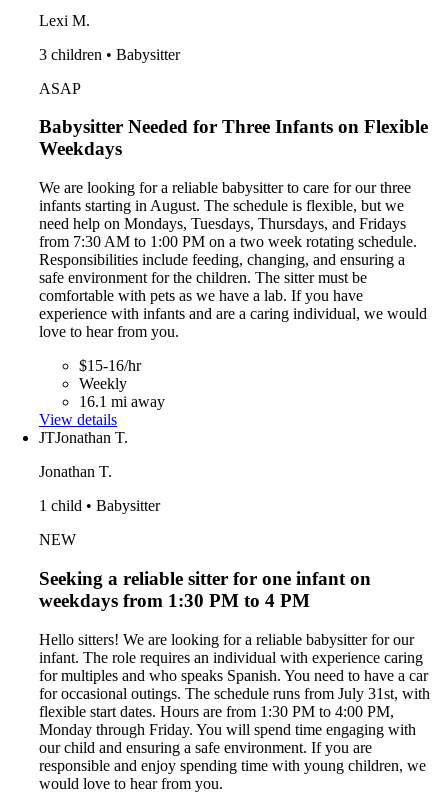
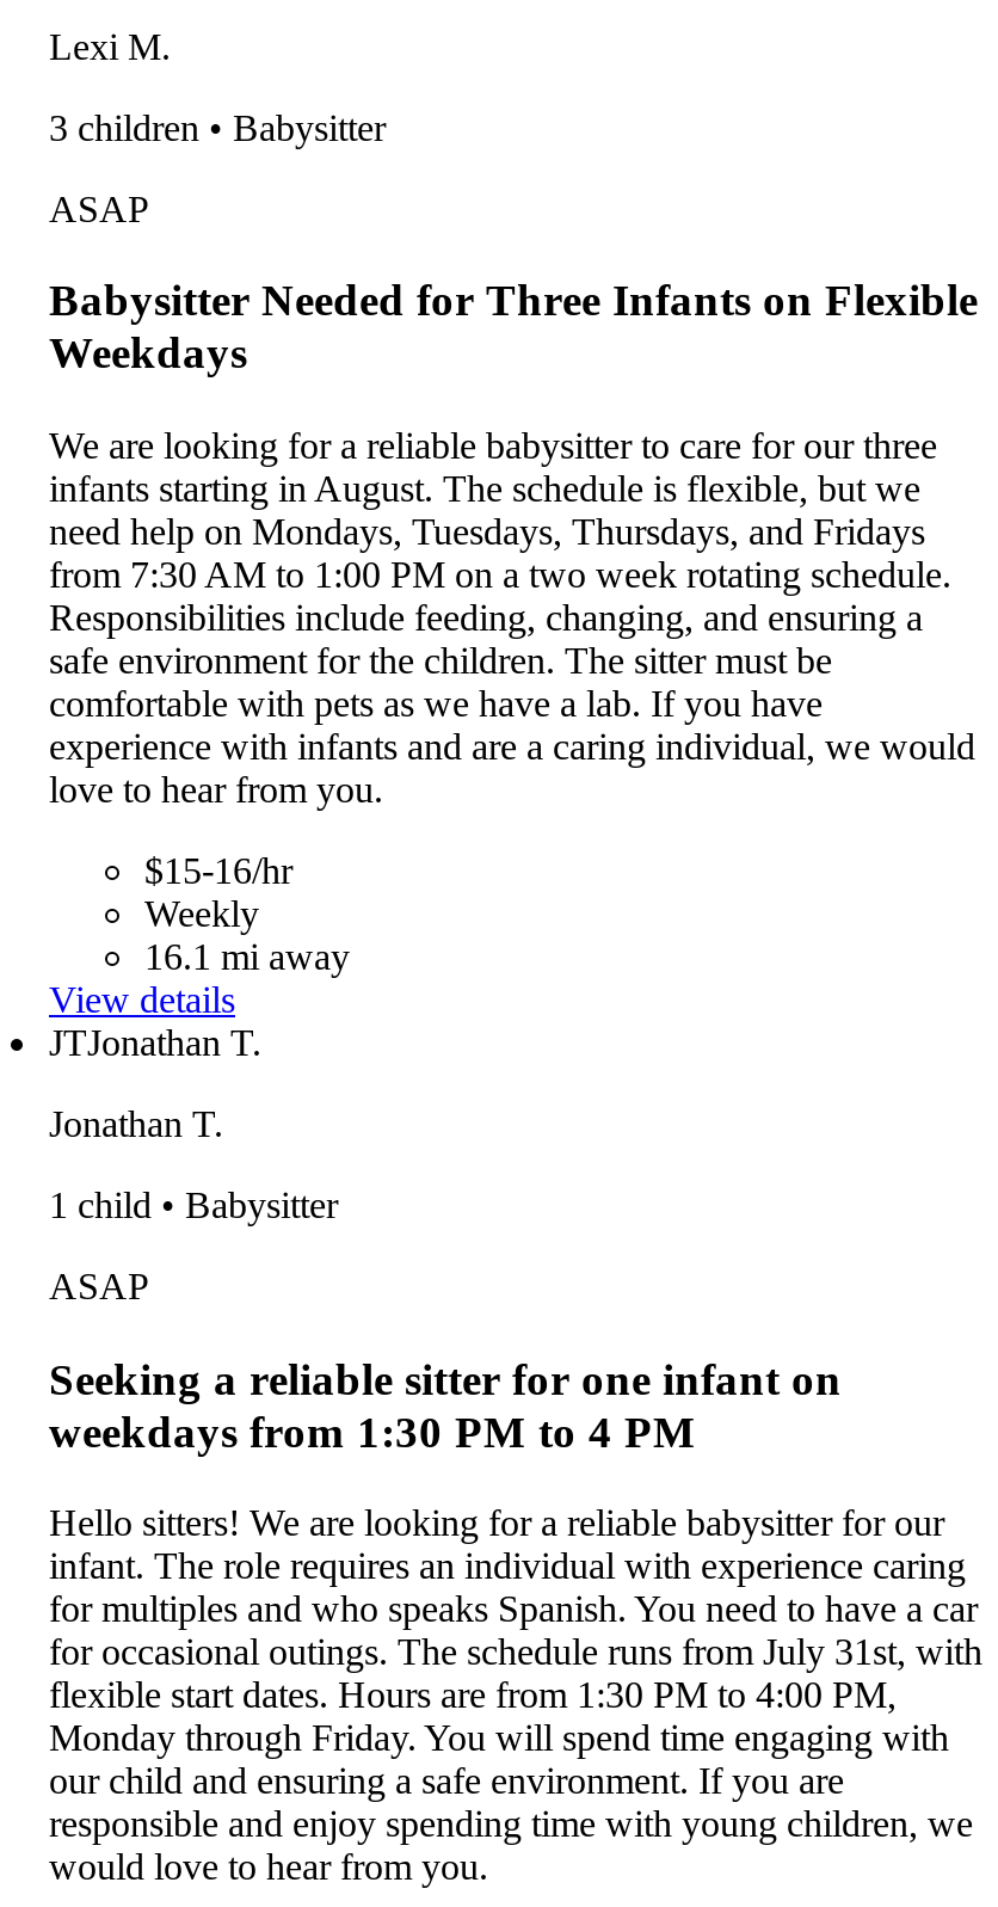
[39,531,76,548] NEW -> [49,1266,149,1307] ASAP

